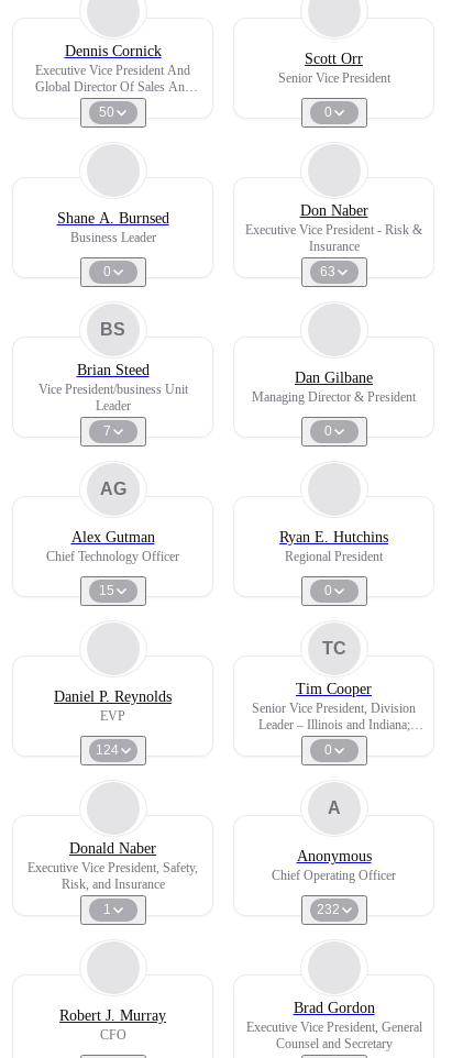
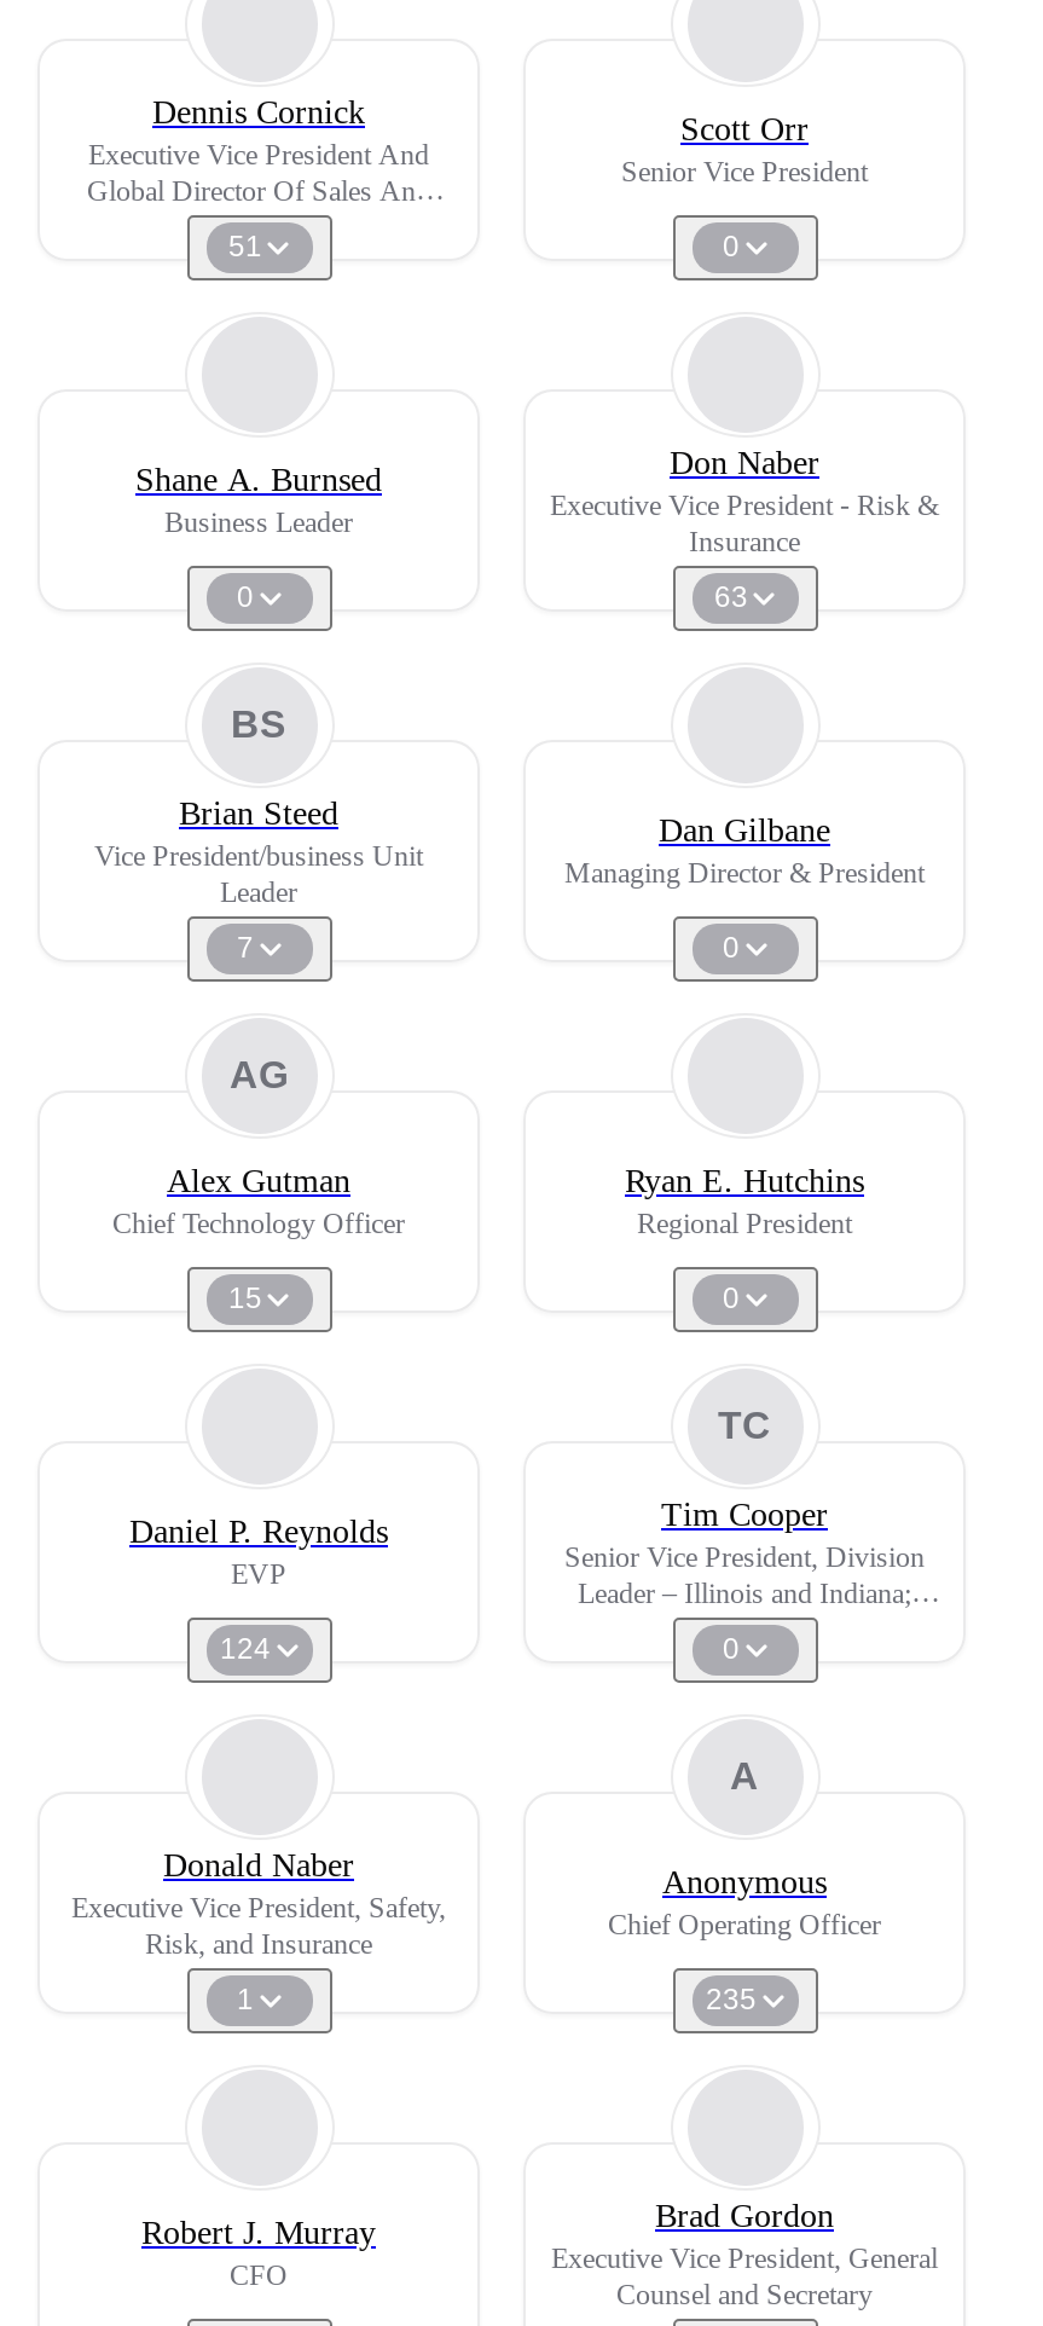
[99,104,114,120] 50 -> [228,230,262,264] 51
[316,902,339,917] 232 -> [706,1983,757,2017] 235

